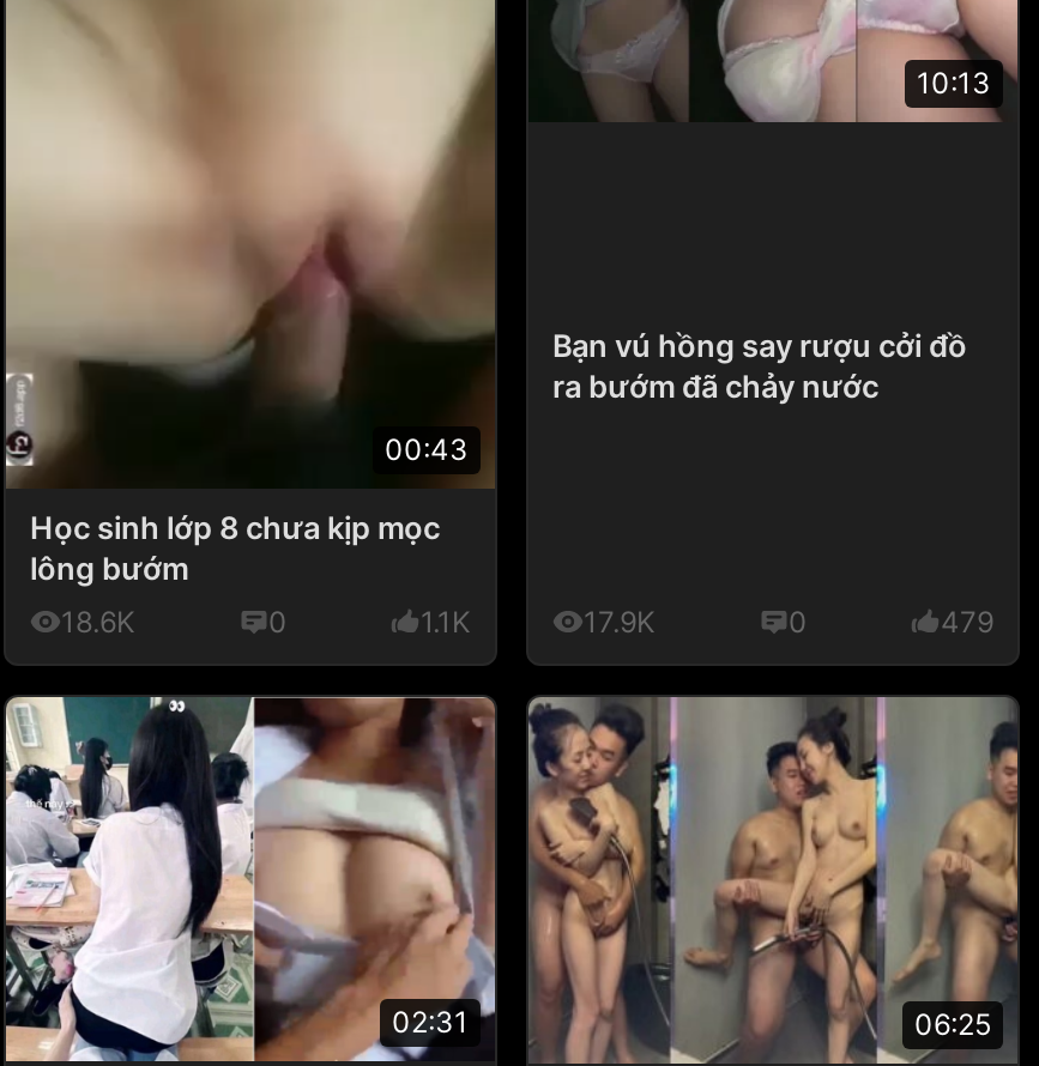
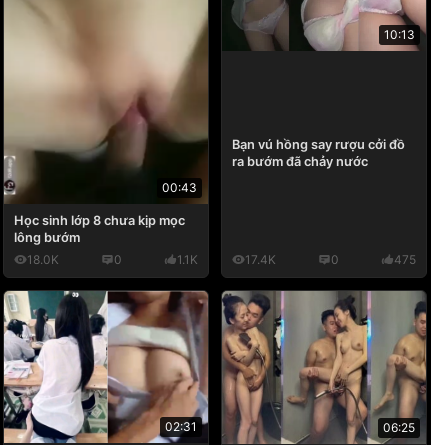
[61,604,135,640] 18.6K -> [27,252,59,267] 18.0K
[584,604,656,640] 17.9K -> [245,252,276,267] 17.4K
[941,604,993,640] 479 -> [394,252,416,267] 475

